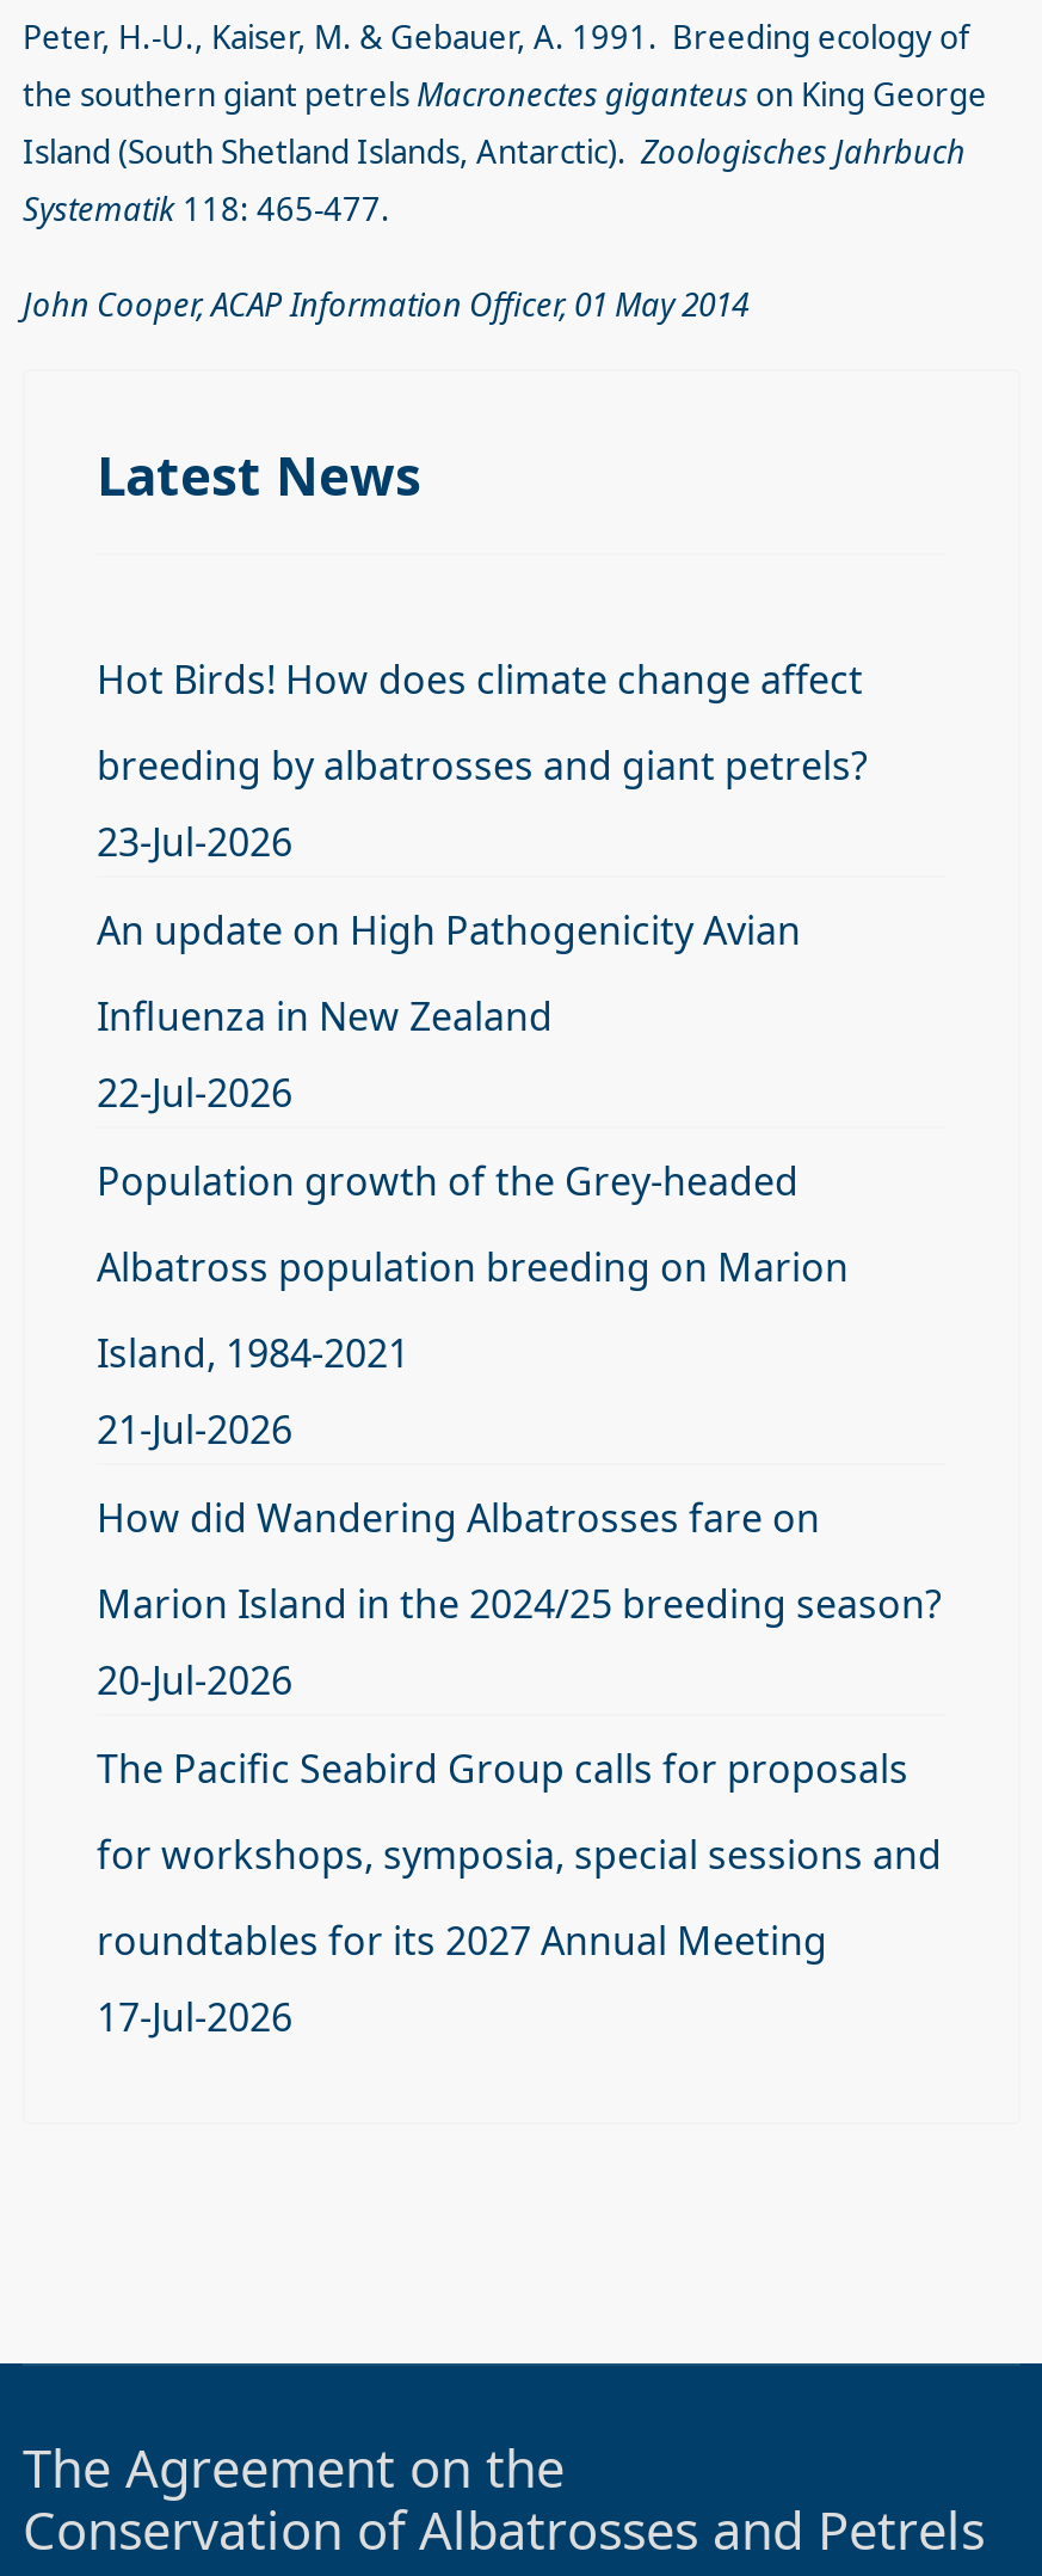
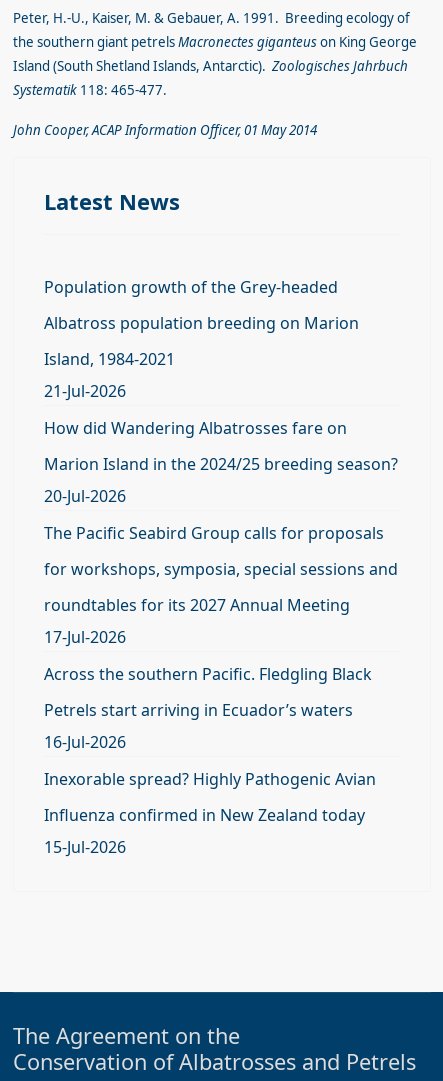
[97,653,868,1119] Hot Birds! How does climate change affect | breeding by albatrosses and giant petrels? | 23-Jul-2026 | An update on High Pathogenicity Avian | Influenza in New Zealand | 22-Jul-2026 -> none
moved [97,1155,942,2043] -> [44,276,398,648]: Population growth of the Grey-headed | Albatross population breeding on Marion | Island, 1984-2021 | ... | roundtables for its 2027 Annual Meeting | 17-Jul-2026
none -> [44,663,376,858] Across the southern Pacific. Fledgling Black | Petrels start arriving in Ecuador’s waters | 16-Jul-2026 | Inexorable spread? Highly Pathogenic Avian | Influenza confirmed in New Zealand today | 15-Jul-2026

